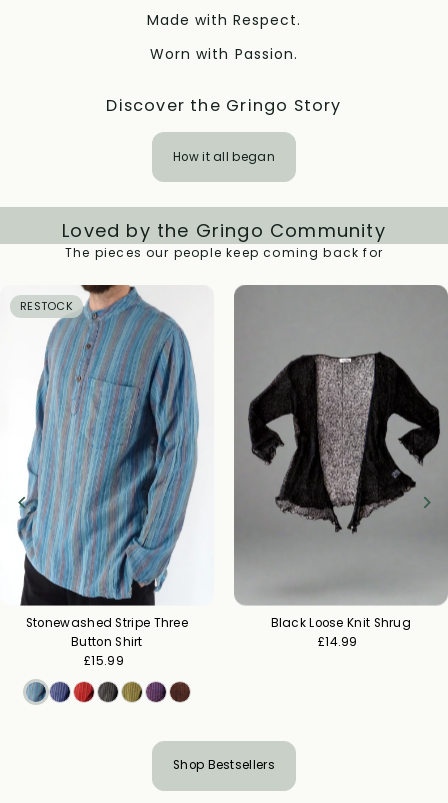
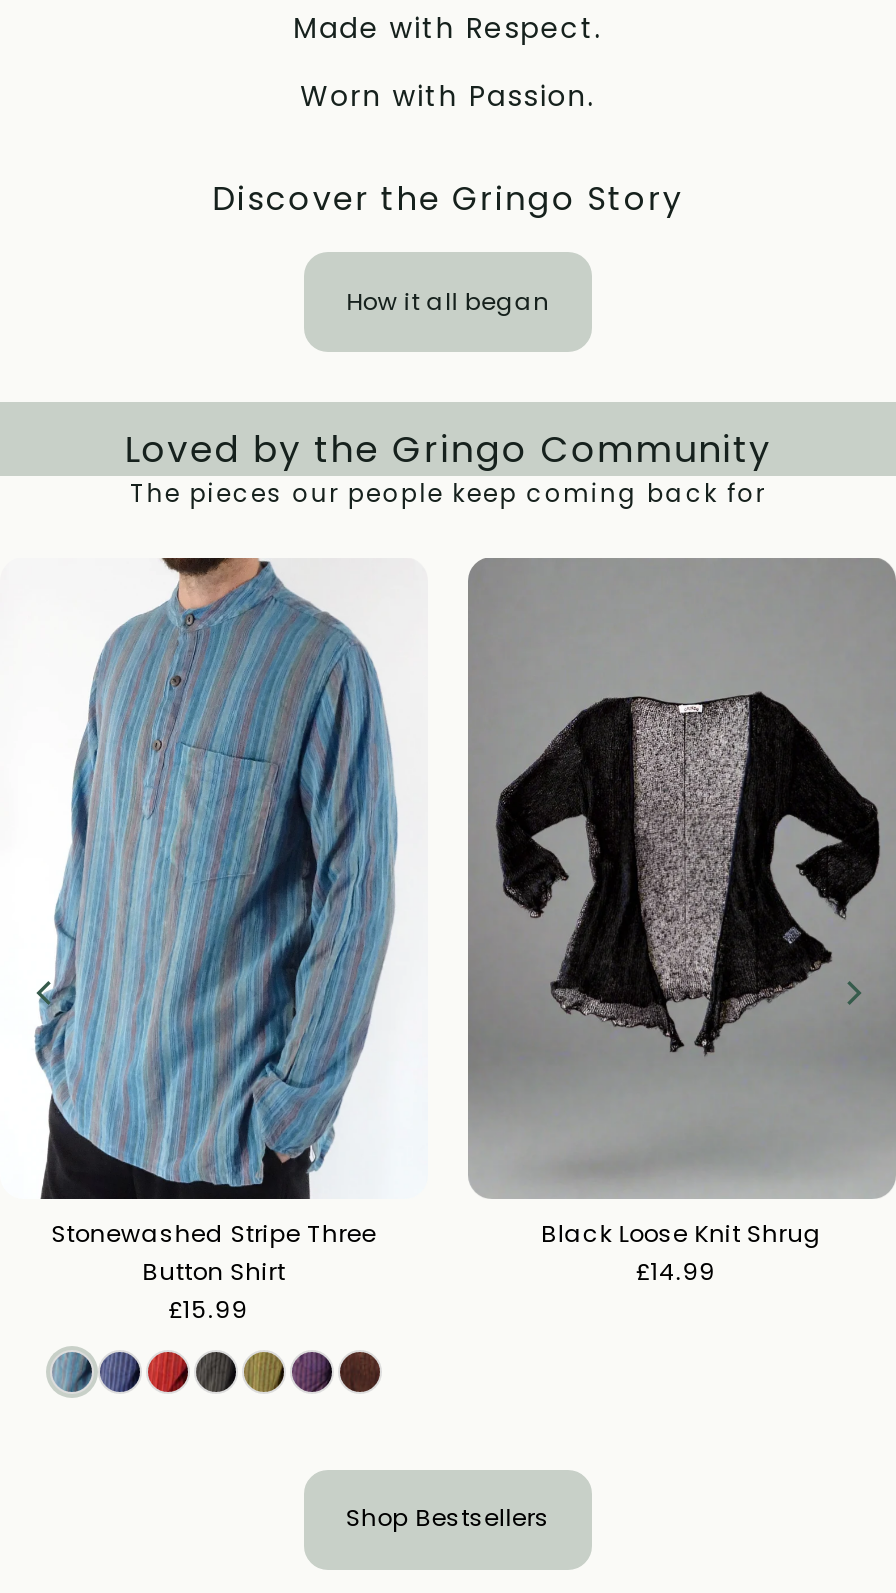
[20,298,73,314] RESTOCK -> none

